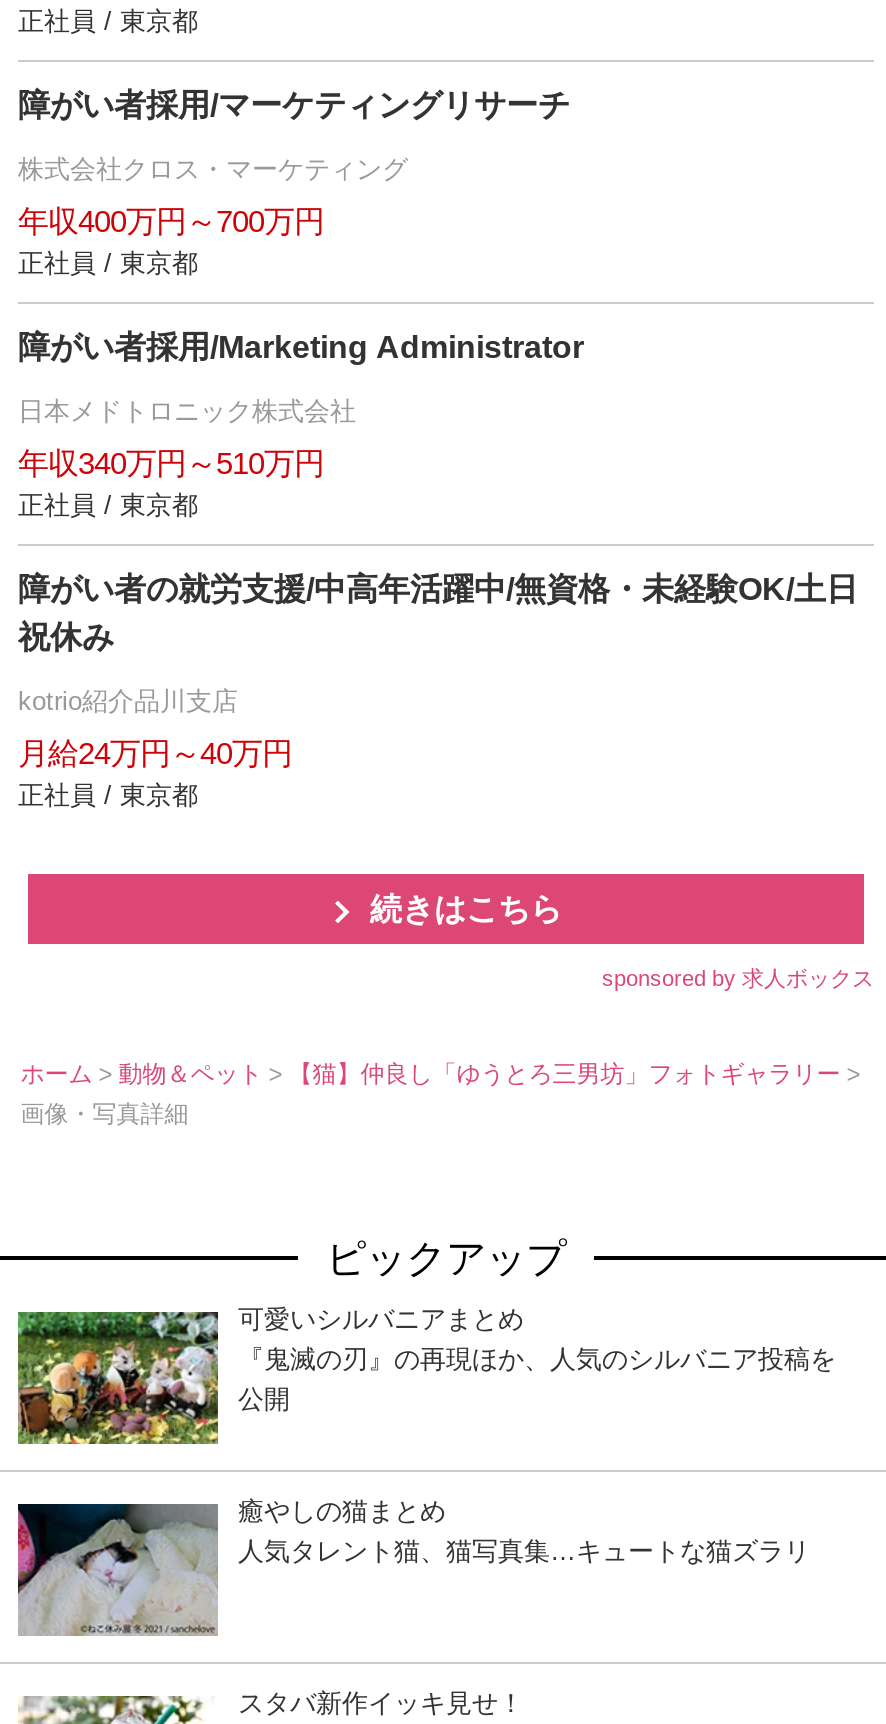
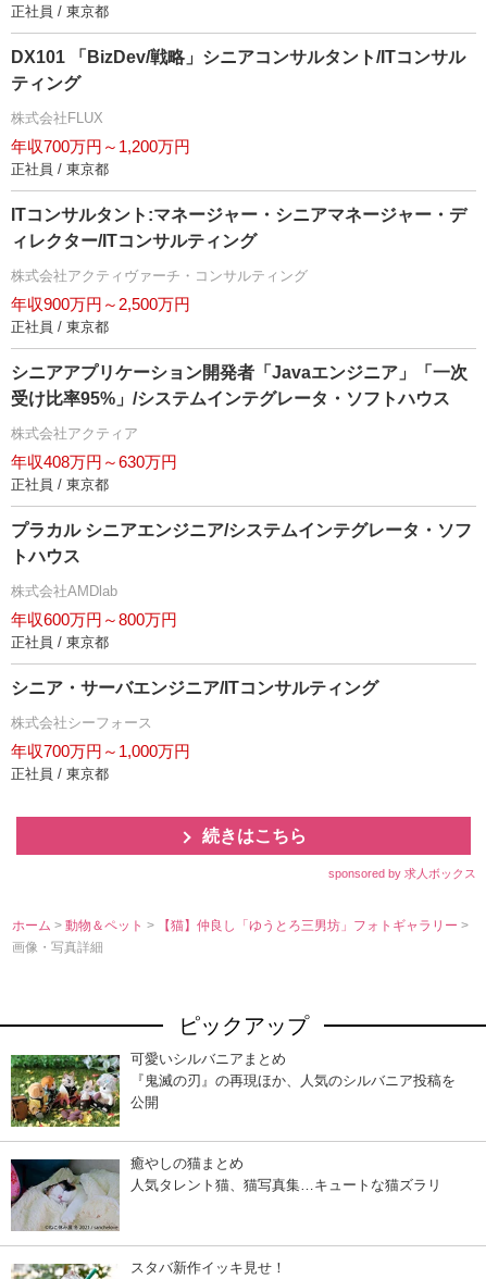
[18,89,570,123] 障がい者採用/マーケティングリサーチ -> [11,48,465,93] DX101 「BizDev/戦略」シニアコンサルタント/ITコンサル | ティング
[18,155,408,185] 株式会社クロス・マーケティング -> [11,110,103,126] 株式会社FLUX
[18,205,324,239] 年収400万円～700万円 -> [11,137,190,156] 年収700万円～1,200万円
[18,331,584,365] 障がい者採用/Marketing Administrator -> [11,206,466,250] ITコンサルタント:マネージャー・シニアマネージャー・デ | ィレクター/ITコンサルティング
[18,397,356,427] 日本メドトロニック株式会社 -> [11,268,308,284] 株式会社アクティヴァーチ・コンサルティング
[18,447,324,481] 年収340万円～510万円 -> [11,295,190,314] 年収900万円～2,500万円
[18,573,858,771] 障がい者の就労支援/中高年活躍中/無資格・未経験OK/土日 | 祝休み | kotrio紹介品川支店 | 月給24万円～40万円 -> [11,364,472,761] シニアアプリケーション開発者「Javaエンジニア」「一次 | 受け比率95%」/システムインテグレータ・ソフトハウス | 株式会社アクティア | 年収408万円～630万円 | 正社員 / 東京都 | プラカル シニアエンジニア/システムインテグレータ・ソフ | トハウス | 株式会社AMDlab | 年収600万円～800万円 | 正社員 / 東京都 | シニア・サーバエンジニア/ITコンサルティング | 株式会社シーフォース | 年収700万円～1,000万円

